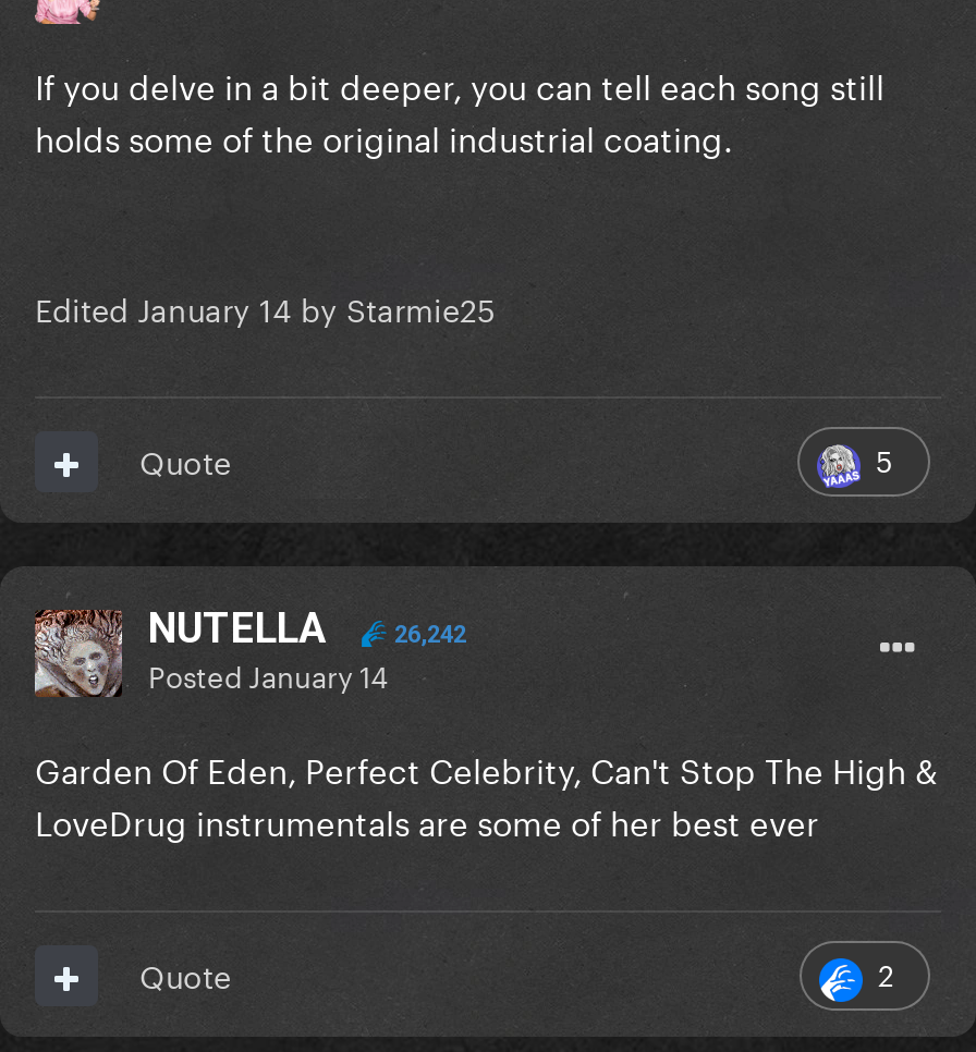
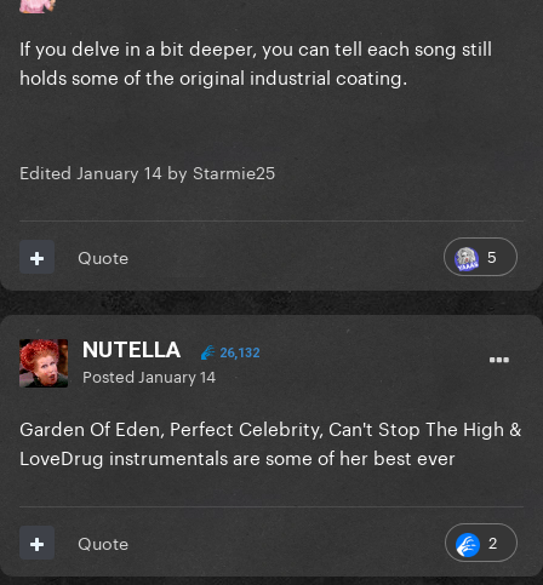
[33,608,124,699] [image] -> [19,338,68,389] [image]
[388,622,466,650] 26,242 -> [216,346,259,361] 26,132

